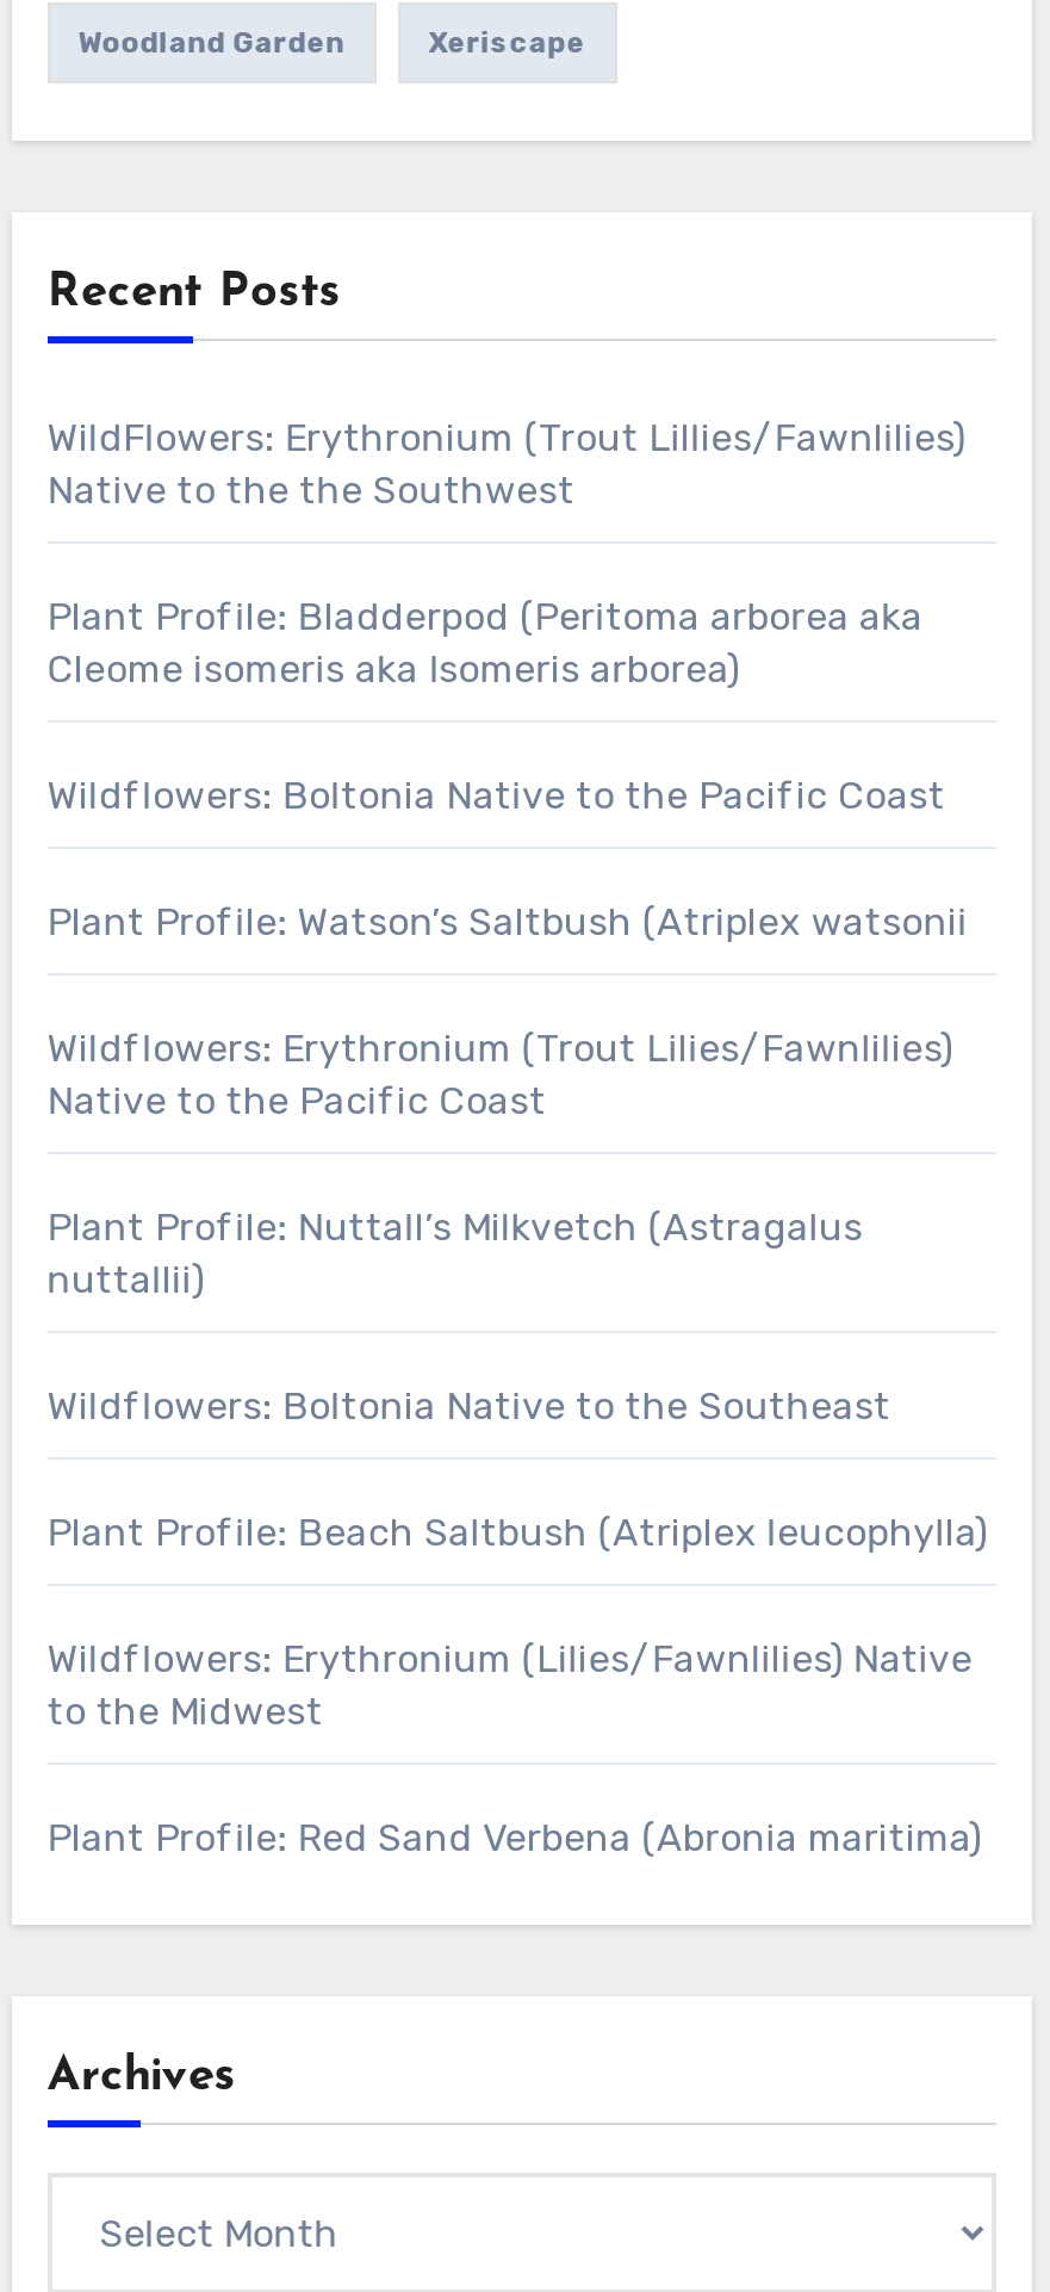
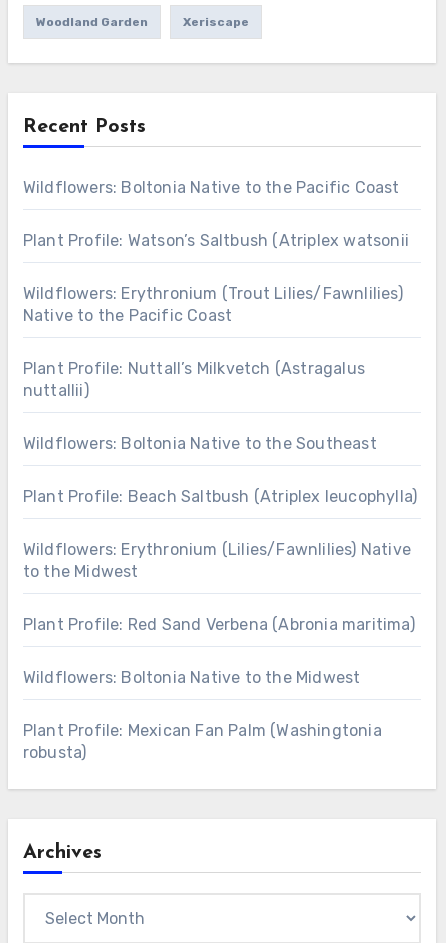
[47,415,965,692] WildFlowers: Erythronium (Trout Lillies/Fawnlilies) | Native to the the Southwest | Plant Profile: Bladderpod (Peritoma arborea aka | Cleome isomeris aka Isomeris arborea) -> none
moved [47,773,987,1861] -> [23,178,417,634]: Wildflowers: Boltonia Native to the Pacific Coast | Plant Profile: Watson’s Saltbush (Atriplex watsonii | Wildflowers: Erythronium (Trout Lilies/Fawnlilies) | ... | to the Midwest | Plant Profile: Red Sand Verbena (Abronia maritima)
none -> [23,668,382,762] Wildflowers: Boltonia Native to the Midwest | Plant Profile: Mexican Fan Palm (Washingtonia | robusta)

